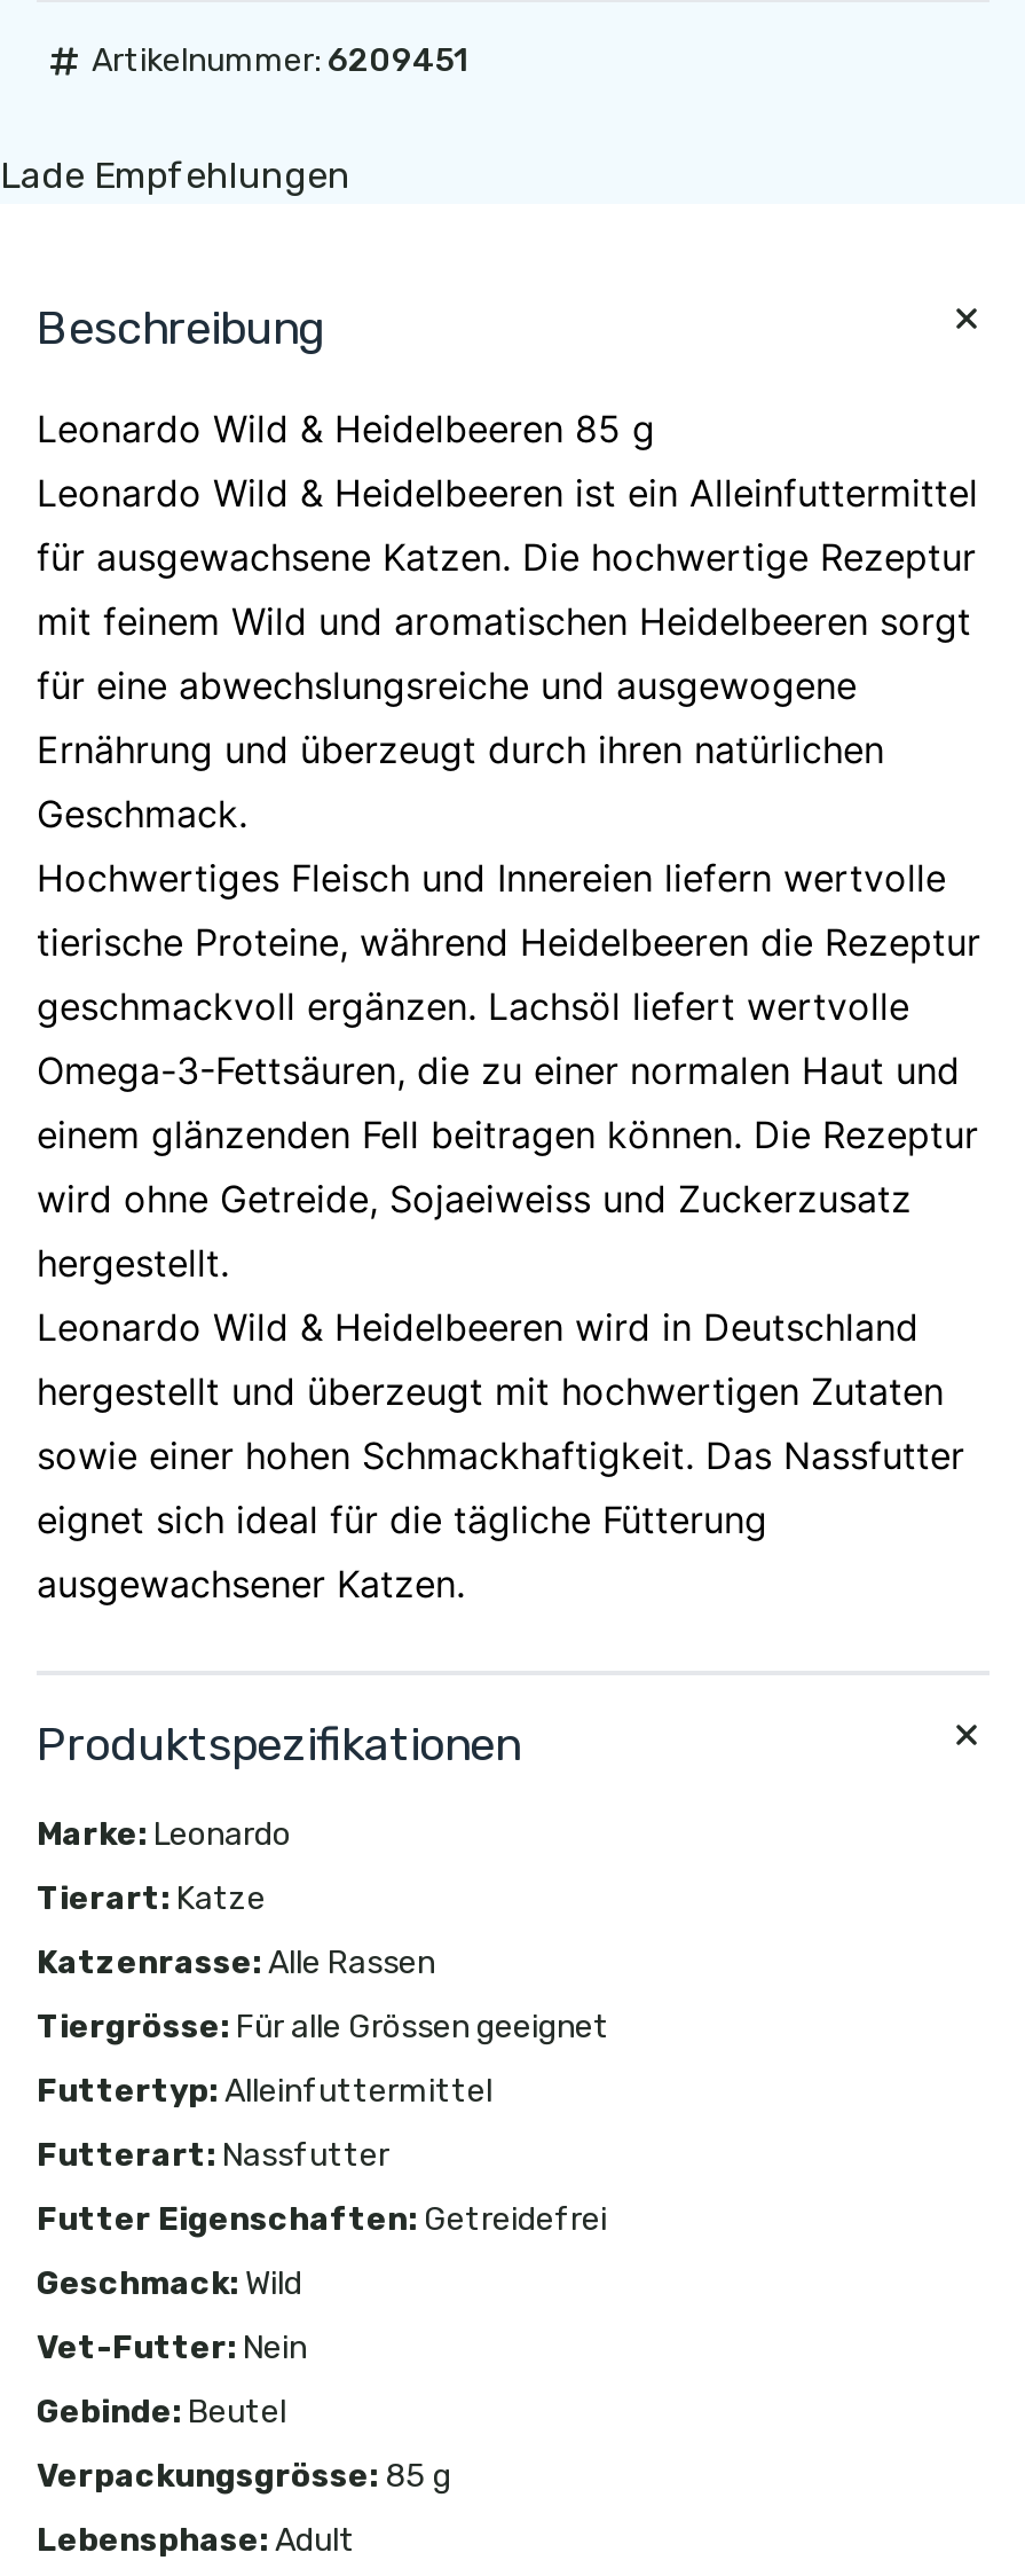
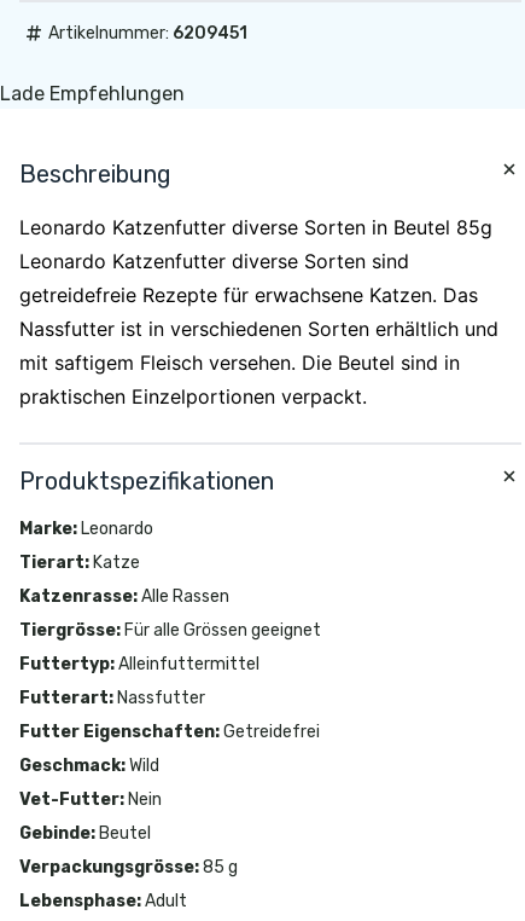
[37,405,980,1606] Leonardo Wild & Heidelbeeren 85 g | Leonardo Wild & Heidelbeeren ist ein Alleinfuttermittel | für ausgewachsene Katzen. Die hochwertige Rezeptur | mit feinem Wild und aromatischen Heidelbeeren sorgt | für eine abwechslungsreiche und ausgewogene | Ernährung und überzeugt durch ihren natürlichen | Geschmack. | Hochwertiges Fleisch und Innereien liefern wertvolle | tierische Proteine, während Heidelbeeren die Rezeptur | geschmackvoll ergänzen. Lachsöl liefert wertvolle | Omega-3-Fettsäuren, die zu einer normalen Haut und | einem glänzenden Fell beitragen können. Die Rezeptur | wird ohne Getreide, Sojaeiweiss und Zuckerzusatz | hergestellt. | Leonardo Wild & Heidelbeeren wird in Deutschland | hergestellt und überzeugt mit hochwertigen Zutaten | sowie einer hohen Schmackhaftigkeit. Das Nassfutter | eignet sich ideal für die tägliche Fütterung | ausgewachsener Katzen. -> [19,215,498,408] Leonardo Katzenfutter diverse Sorten in Beutel 85g | Leonardo Katzenfutter diverse Sorten sind | getreidefreie Rezepte für erwachsene Katzen. Das | Nassfutter ist in verschiedenen Sorten erhältlich und | mit saftigem Fleisch versehen. Die Beutel sind in | praktischen Einzelportionen verpackt.

